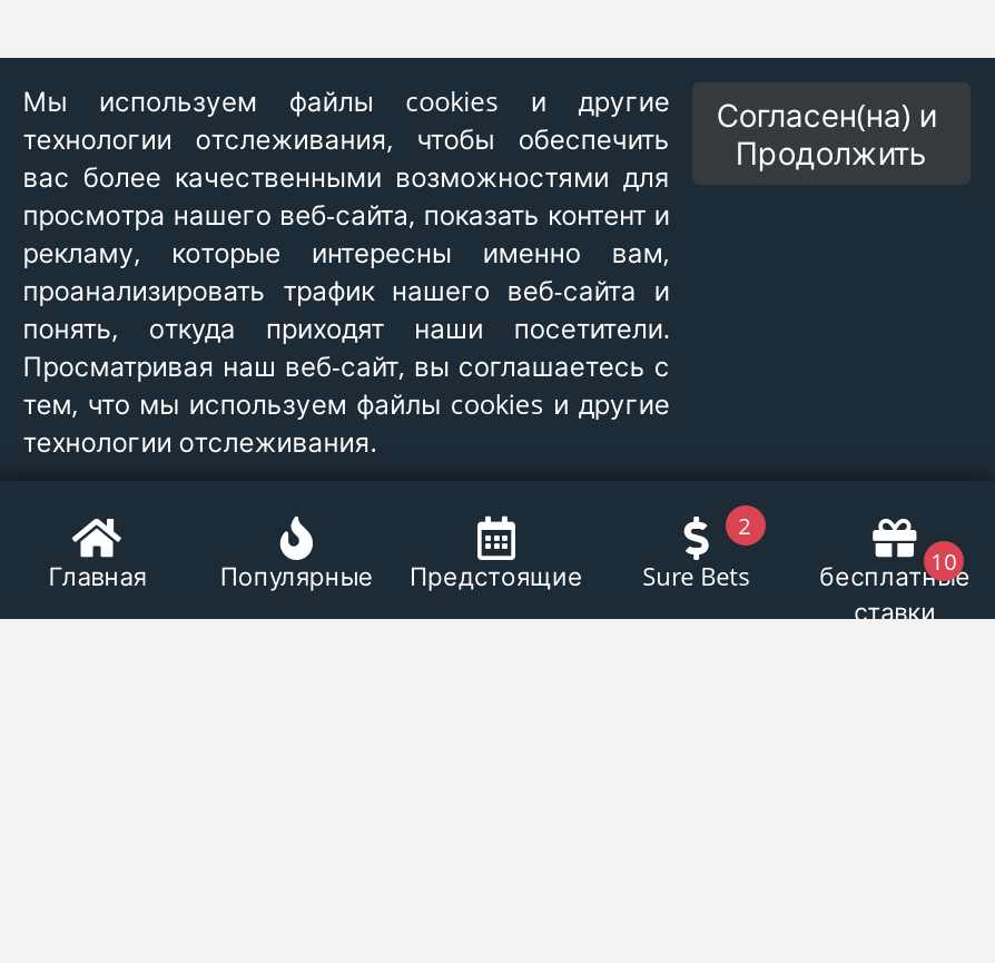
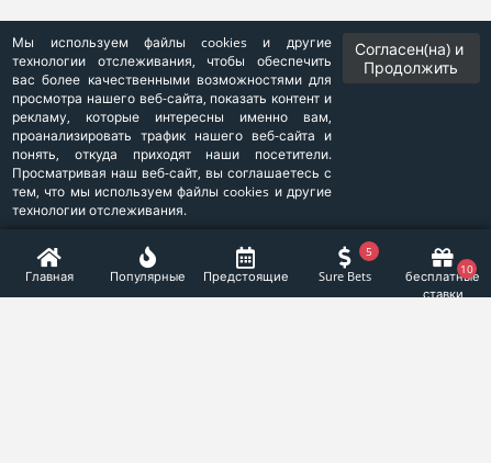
[738,510,751,541] 2 -> [365,244,372,259] 5

